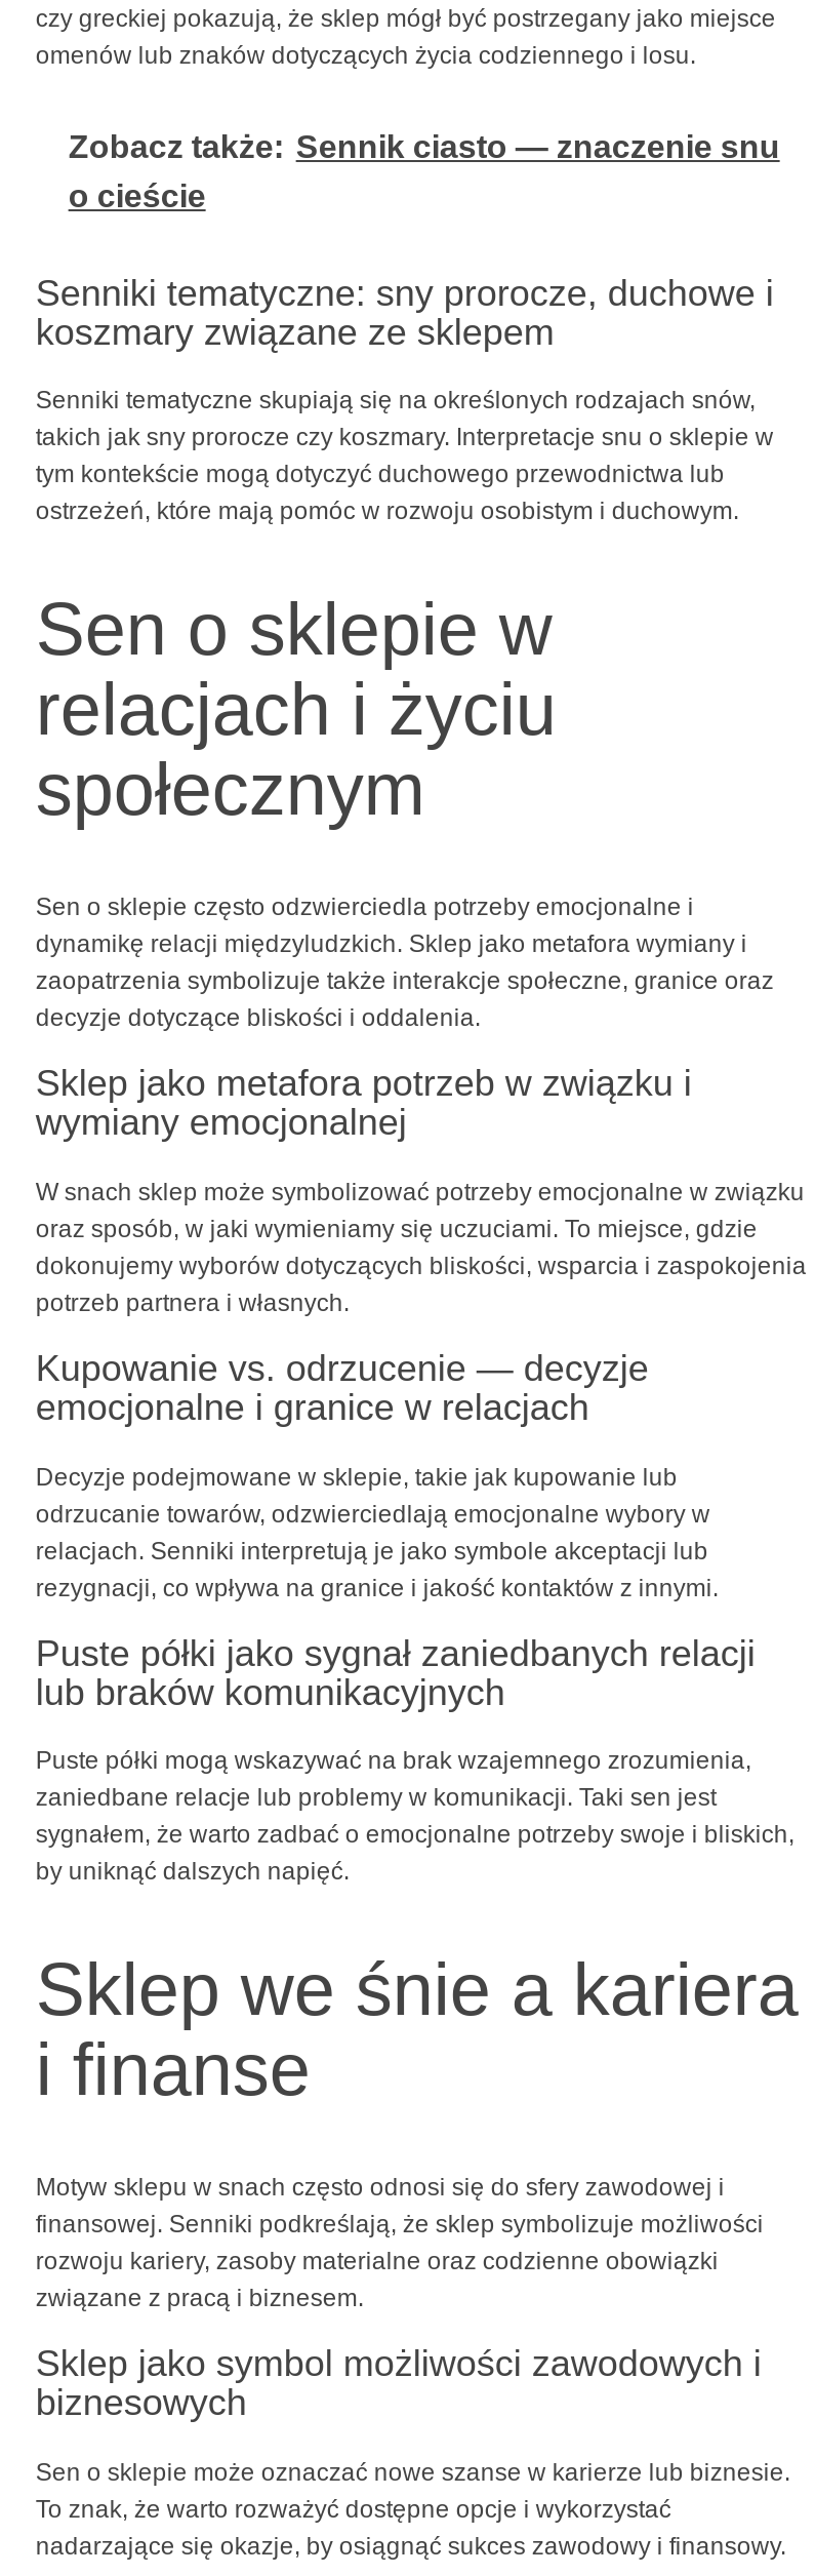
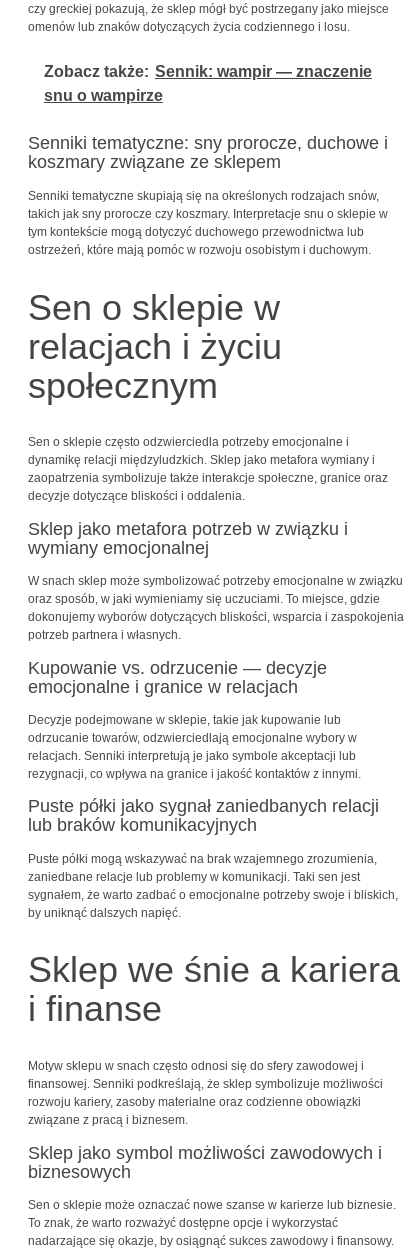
[68,129,780,213] Zobacz także: Sennik ciasto — znaczenie snu | o cieście -> [44,63,372,104] Zobacz także: Sennik: wampir — znaczenie | snu o wampirze

